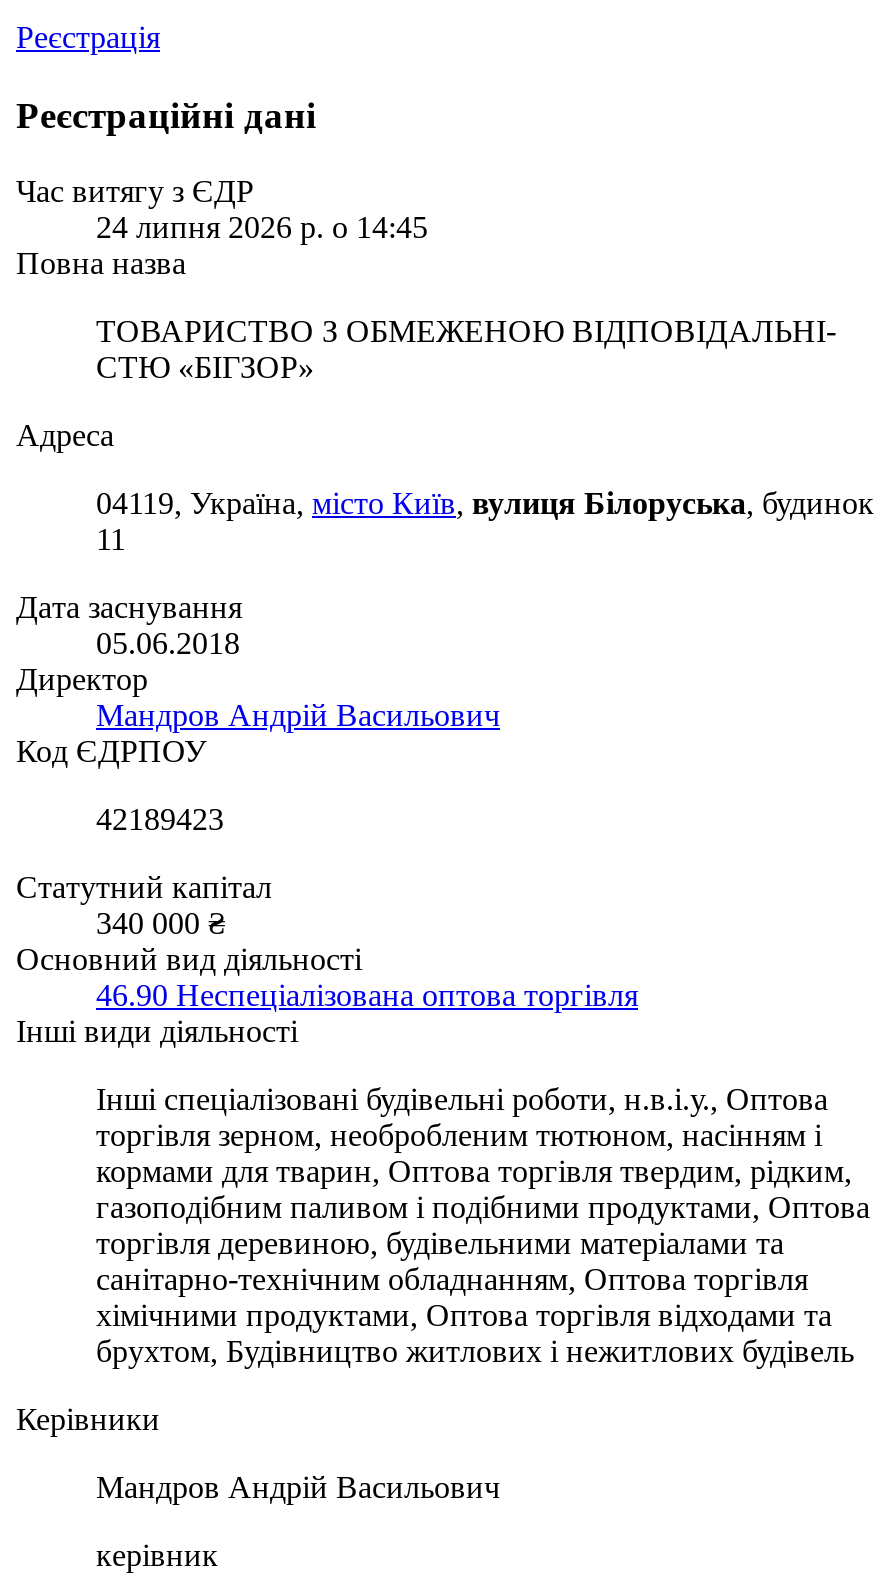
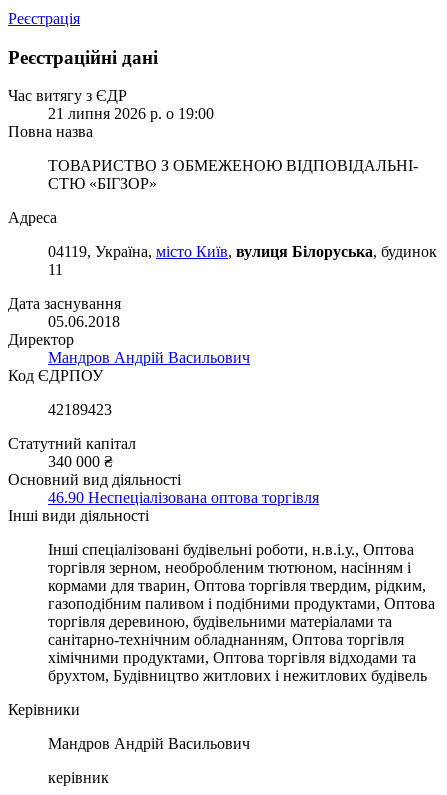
[96,211,428,245] 24 липня 2026 р. о 14:45 -> [48,105,214,122] 21 липня 2026 р. о 19:00

